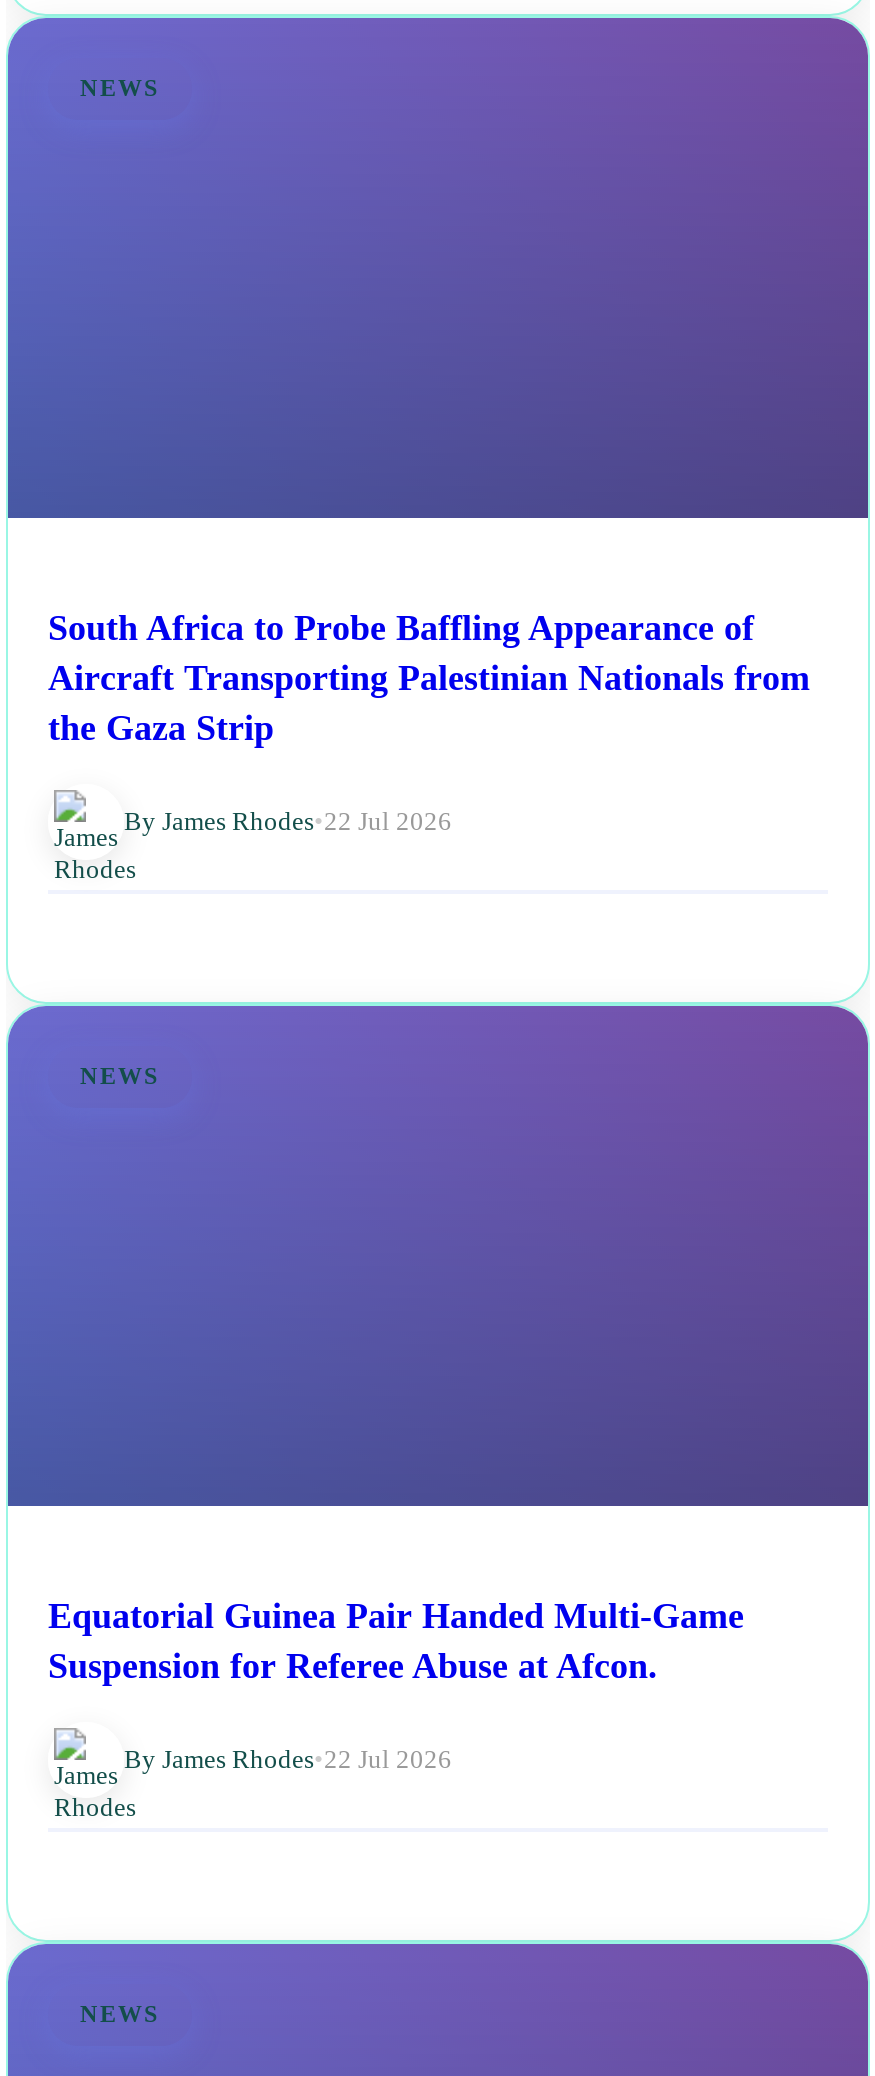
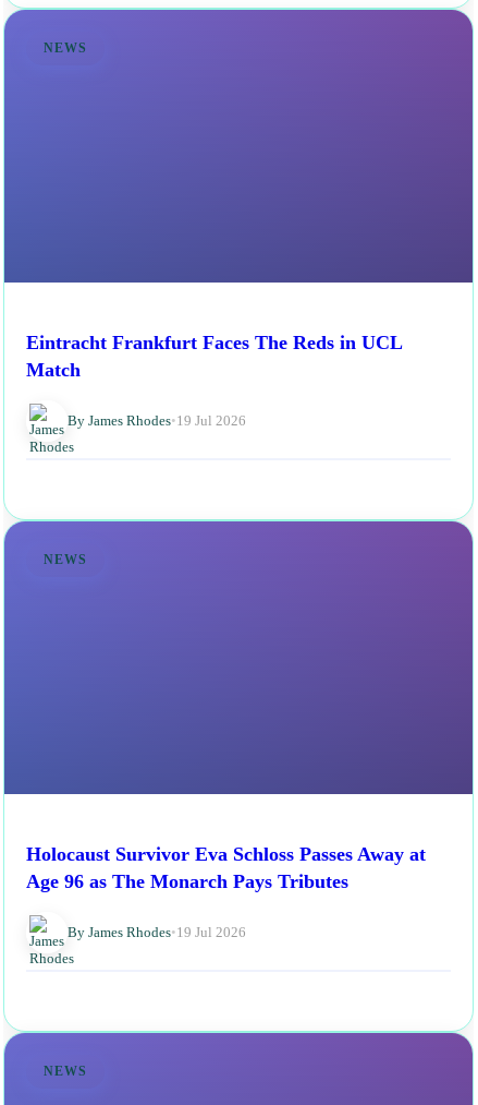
[48,608,810,748] South Africa to Probe Baffling Appearance of | Aircraft Transporting Palestinian Nationals from | the Gaza Strip -> [26,332,402,381] Eintracht Frankfurt Faces The Reds in UCL | Match
[124,806,452,836] By James Rhodes • 22 Jul 2026 -> [68,412,246,429] By James Rhodes • 19 Jul 2026
[48,1596,744,1686] Equatorial Guinea Pair Handed Multi-Game | Suspension for Referee Abuse at Afcon. -> [26,843,426,892] Holocaust Survivor Eva Schloss Passes Away at | Age 96 as The Monarch Pays Tributes
[124,1744,452,1774] By James Rhodes • 22 Jul 2026 -> [68,924,246,940] By James Rhodes • 19 Jul 2026

